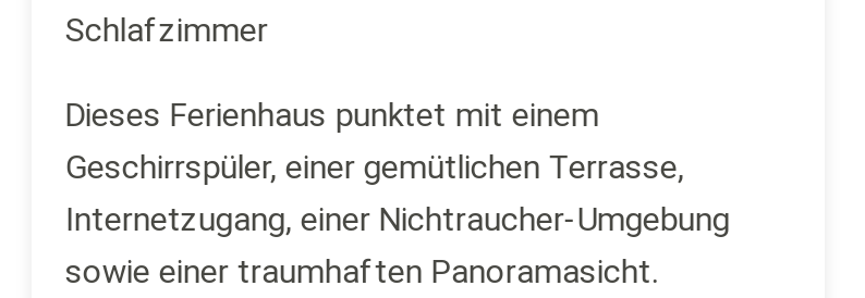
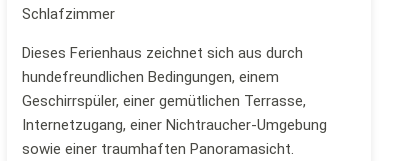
[65,95,599,134] Dieses Ferienhaus punktet mit einem -> [22,44,303,86] Dieses Ferienhaus zeichnet sich aus durch | hundefreundlichen Bedingungen, einem

